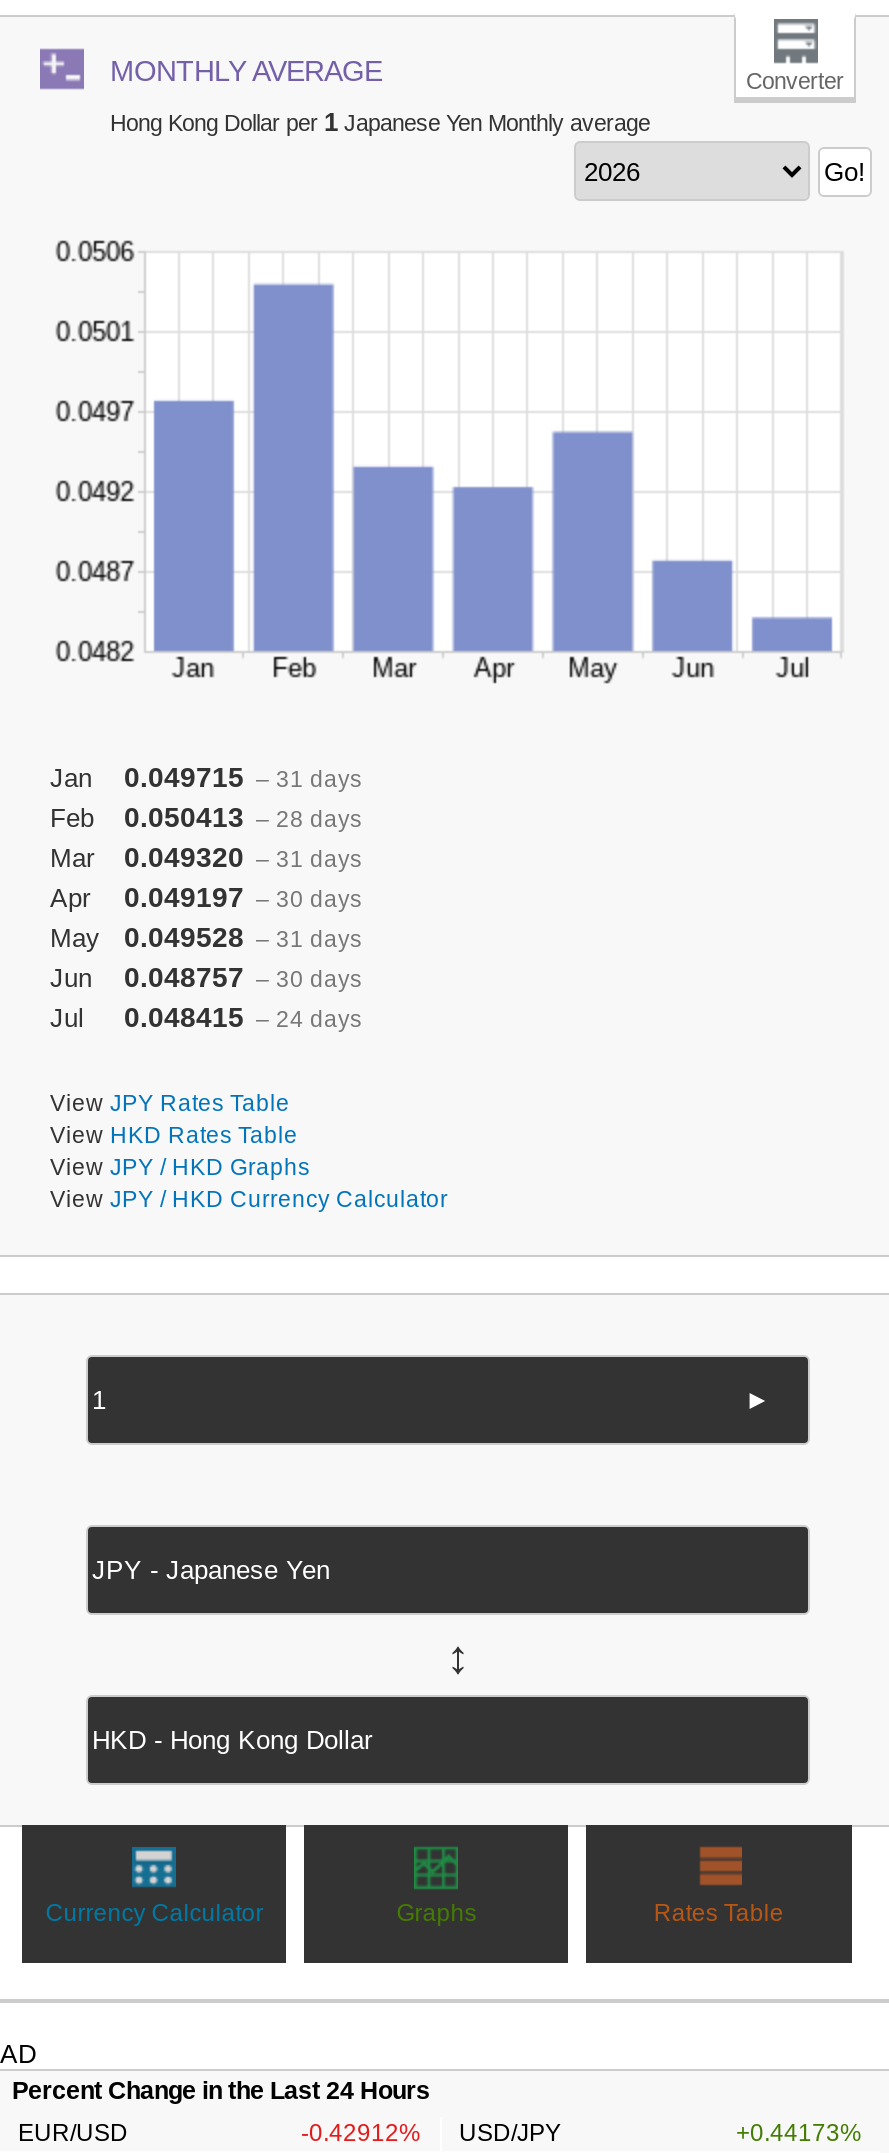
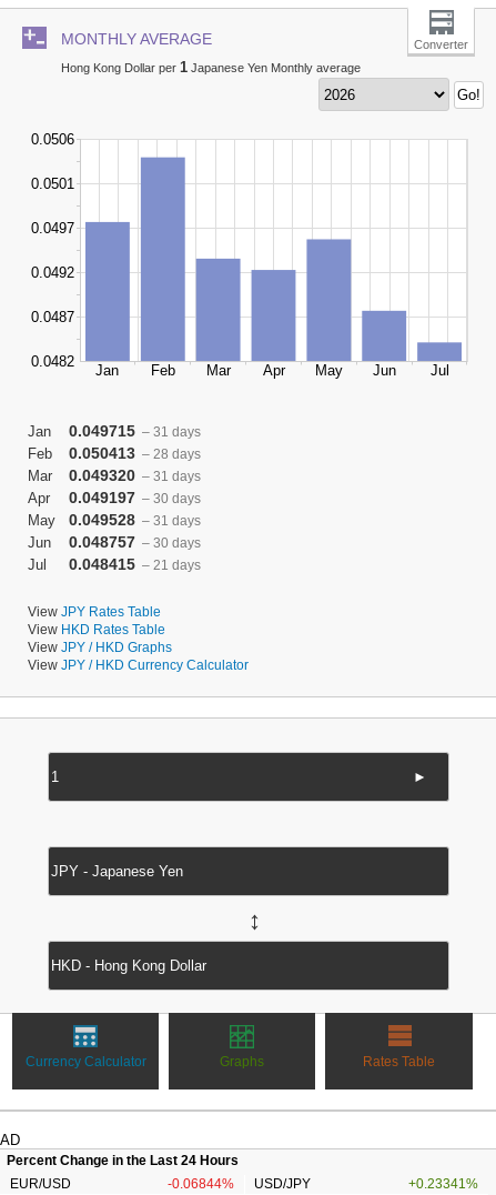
[50,1001,362,1033] Jul 0.048415 – 24 days -> [28,555,201,573] Jul 0.048415 – 21 days
[301,2119,561,2147] -0.42912% USD/JPY -> [167,1176,311,1192] -0.06844% USD/JPY
[736,2119,862,2147] +0.44173% -> [408,1176,478,1192] +0.23341%

